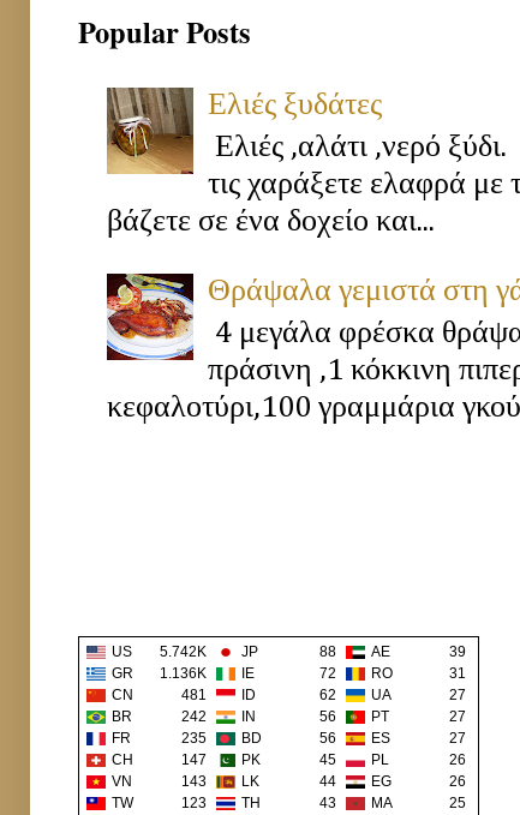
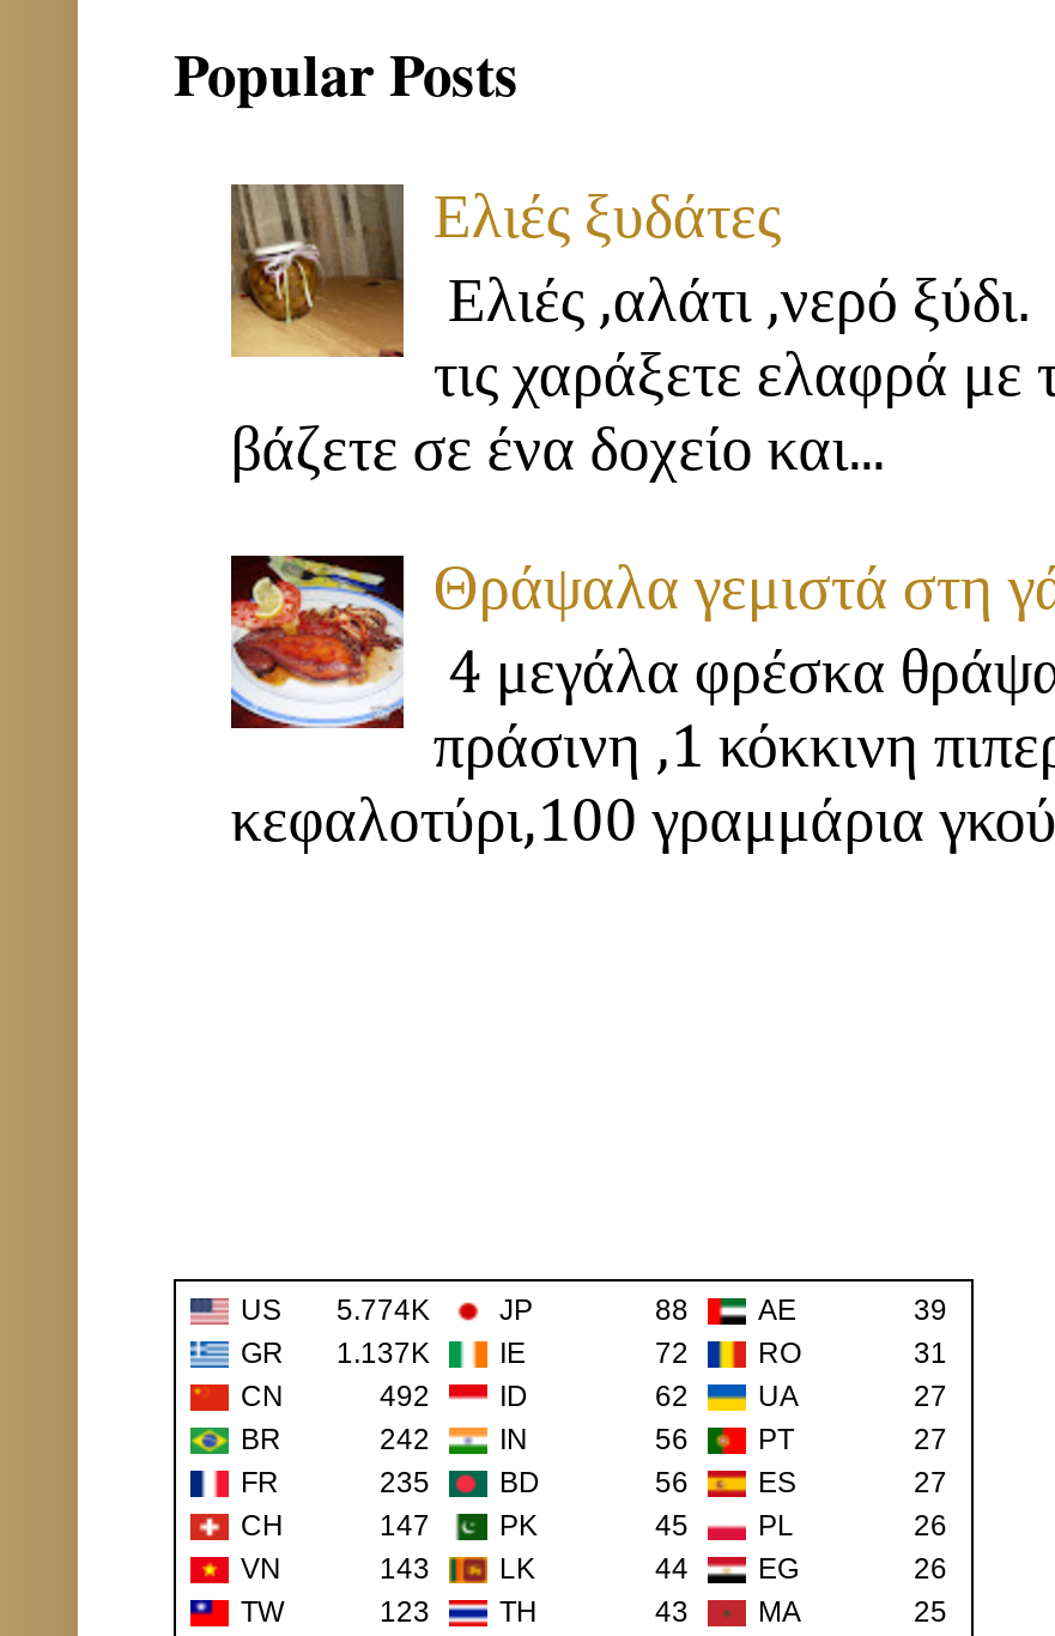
[112,643,207,660] US 5.742K -> [241,1293,430,1327] US 5.774K
[112,665,207,682] GR 1.136K -> [241,1337,430,1370] GR 1.137K
[181,687,207,703] 481 -> [380,1380,430,1413] 492

